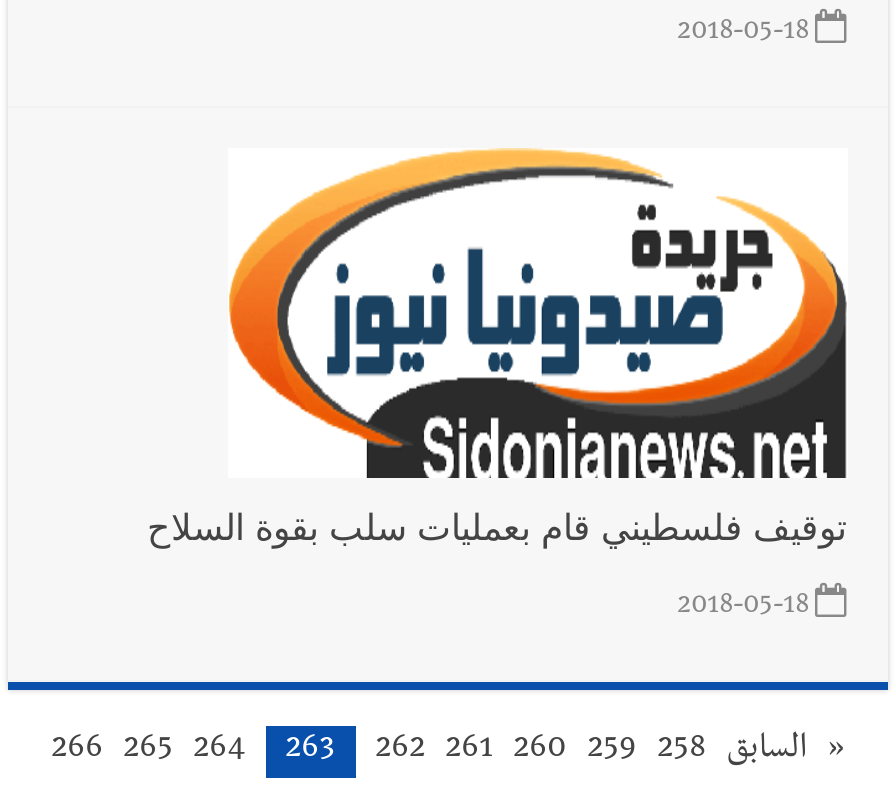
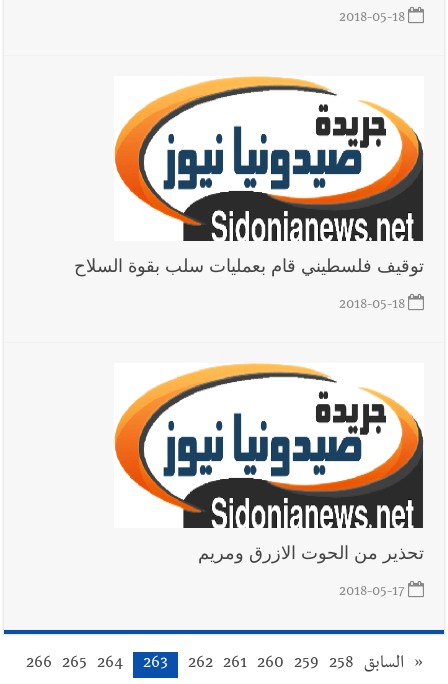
none -> [197,543,423,602] تحذير من الحوت الازرق ومريم | 2018-05-17

